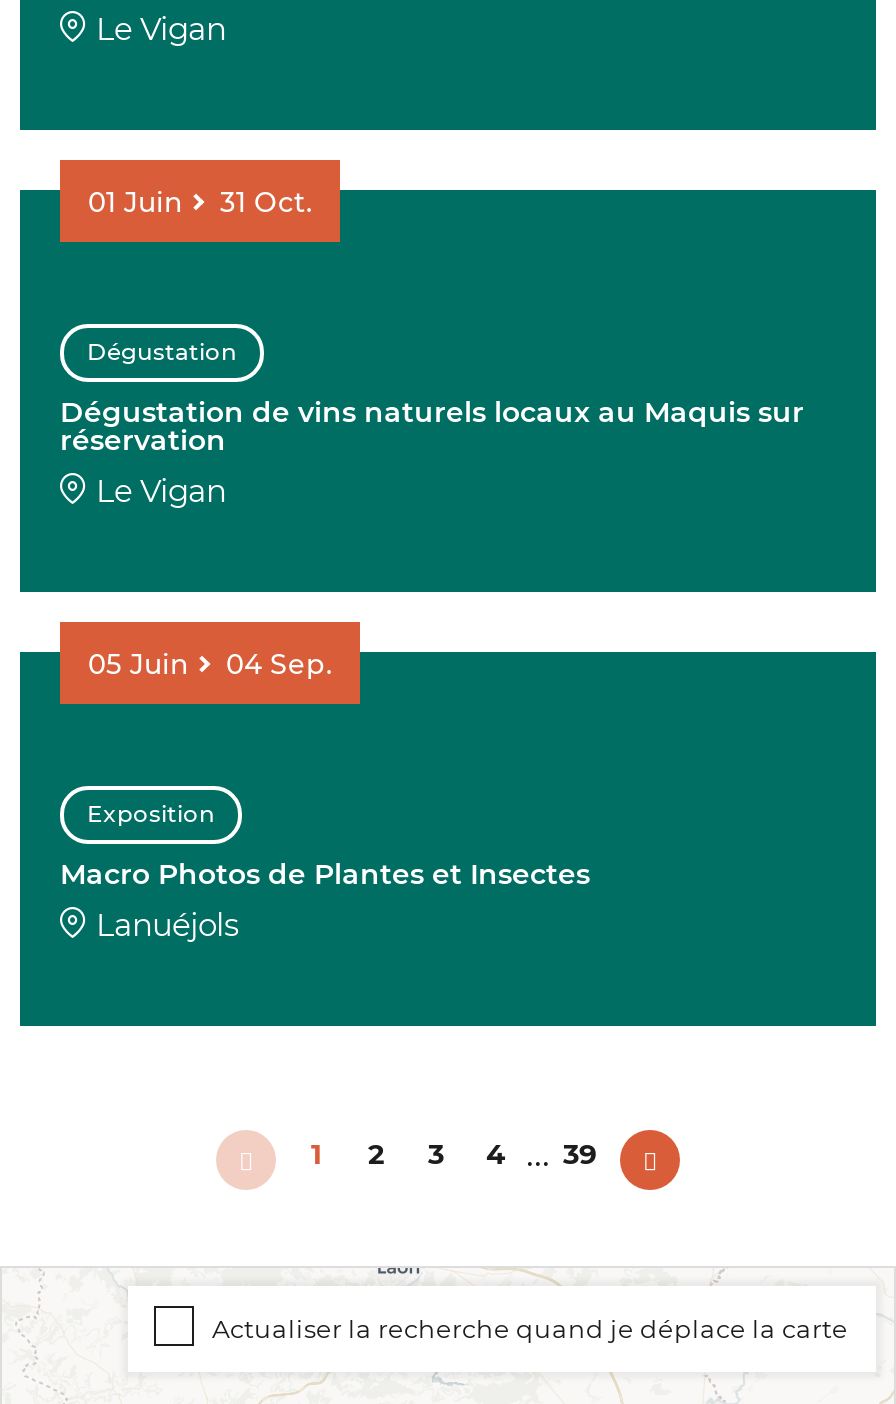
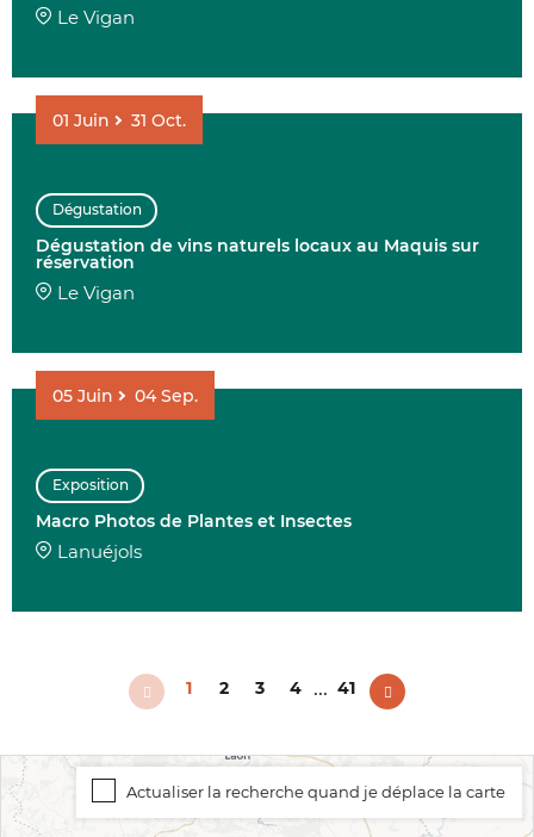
[311,1133,597,1177] 1 2 3 4 ... 39 -> [185,675,355,701] 1 2 3 4 ... 41

